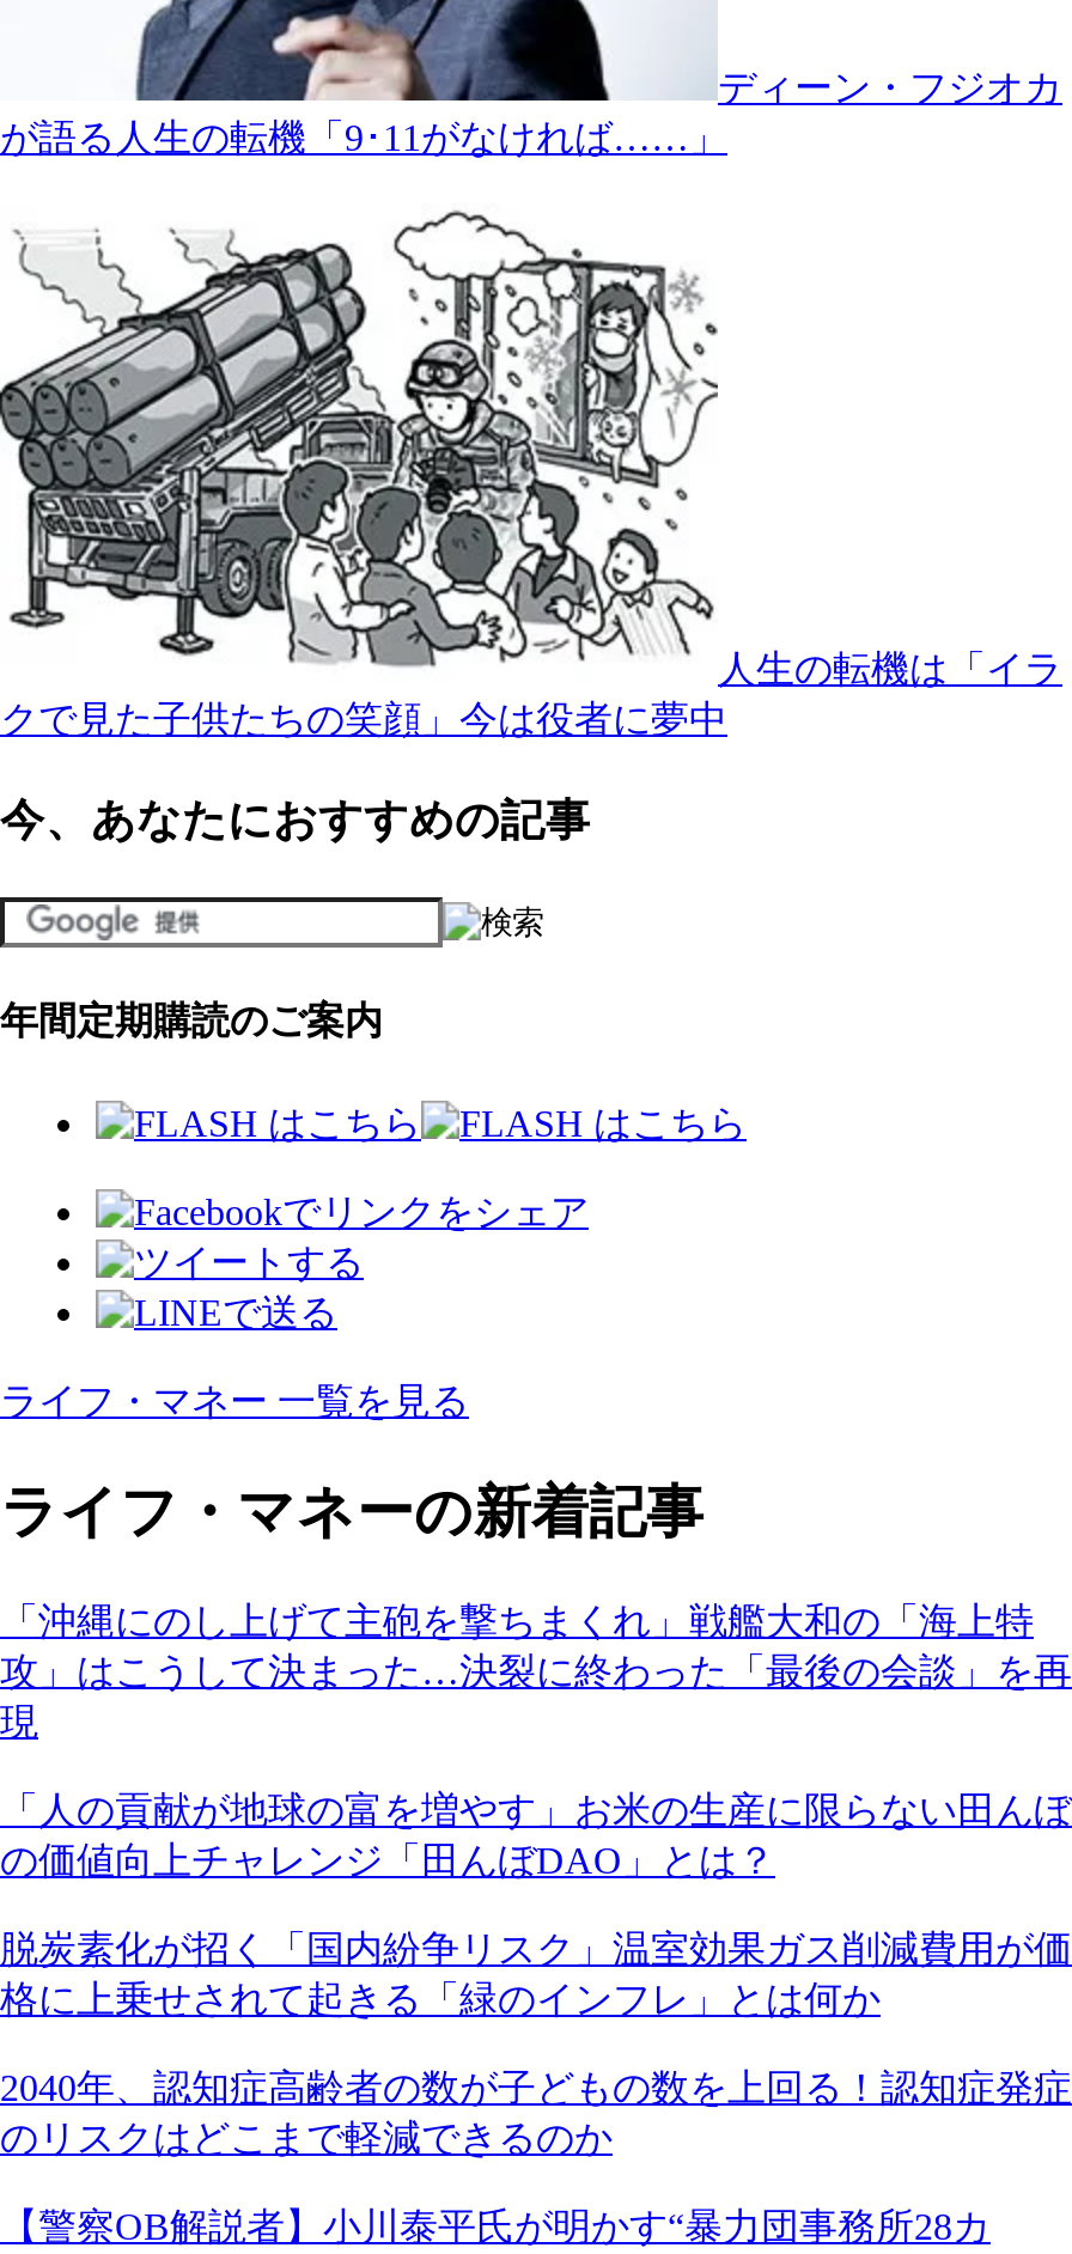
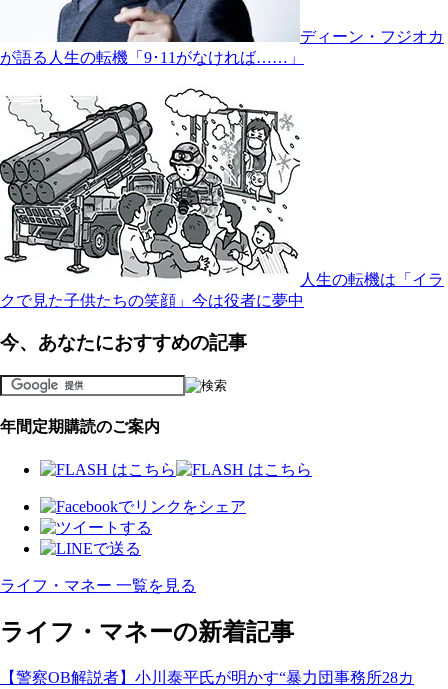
[0,1602,1072,2159] 「沖縄にのし上げて主砲を撃ちまくれ」戦艦大和の「海上特 | 攻」はこうして決まった…決裂に終わった「最後の会談」を再 | 現 | 「人の貢献が地球の富を増やす」お米の生産に限らない田んぼ | の価値向上チャレンジ「田んぼDAO」とは？ | 脱炭素化が招く「国内紛争リスク」温室効果ガス削減費用が価 | 格に上乗せされて起きる「緑のインフレ」とは何か | 2040年、認知症高齢者の数が子どもの数を上回る！認知症発症 | のリスクはどこまで軽減できるのか -> none

